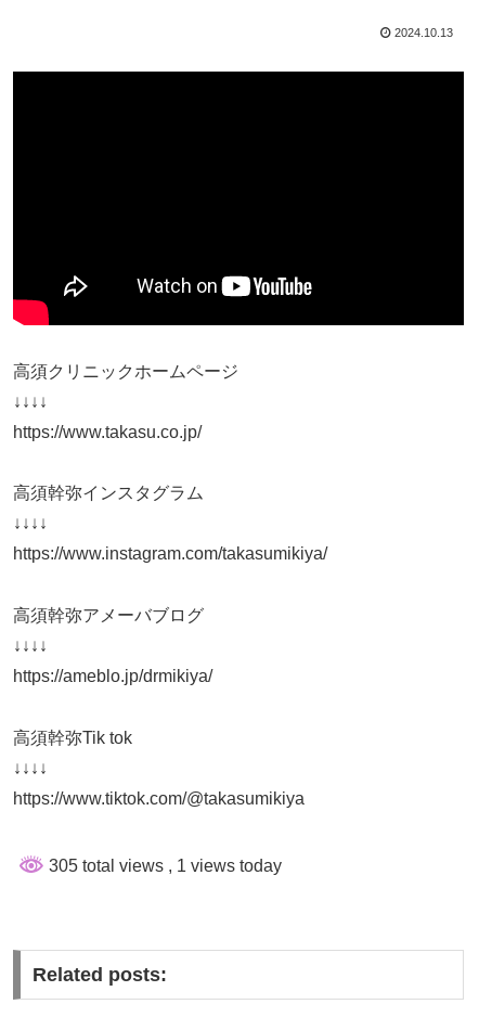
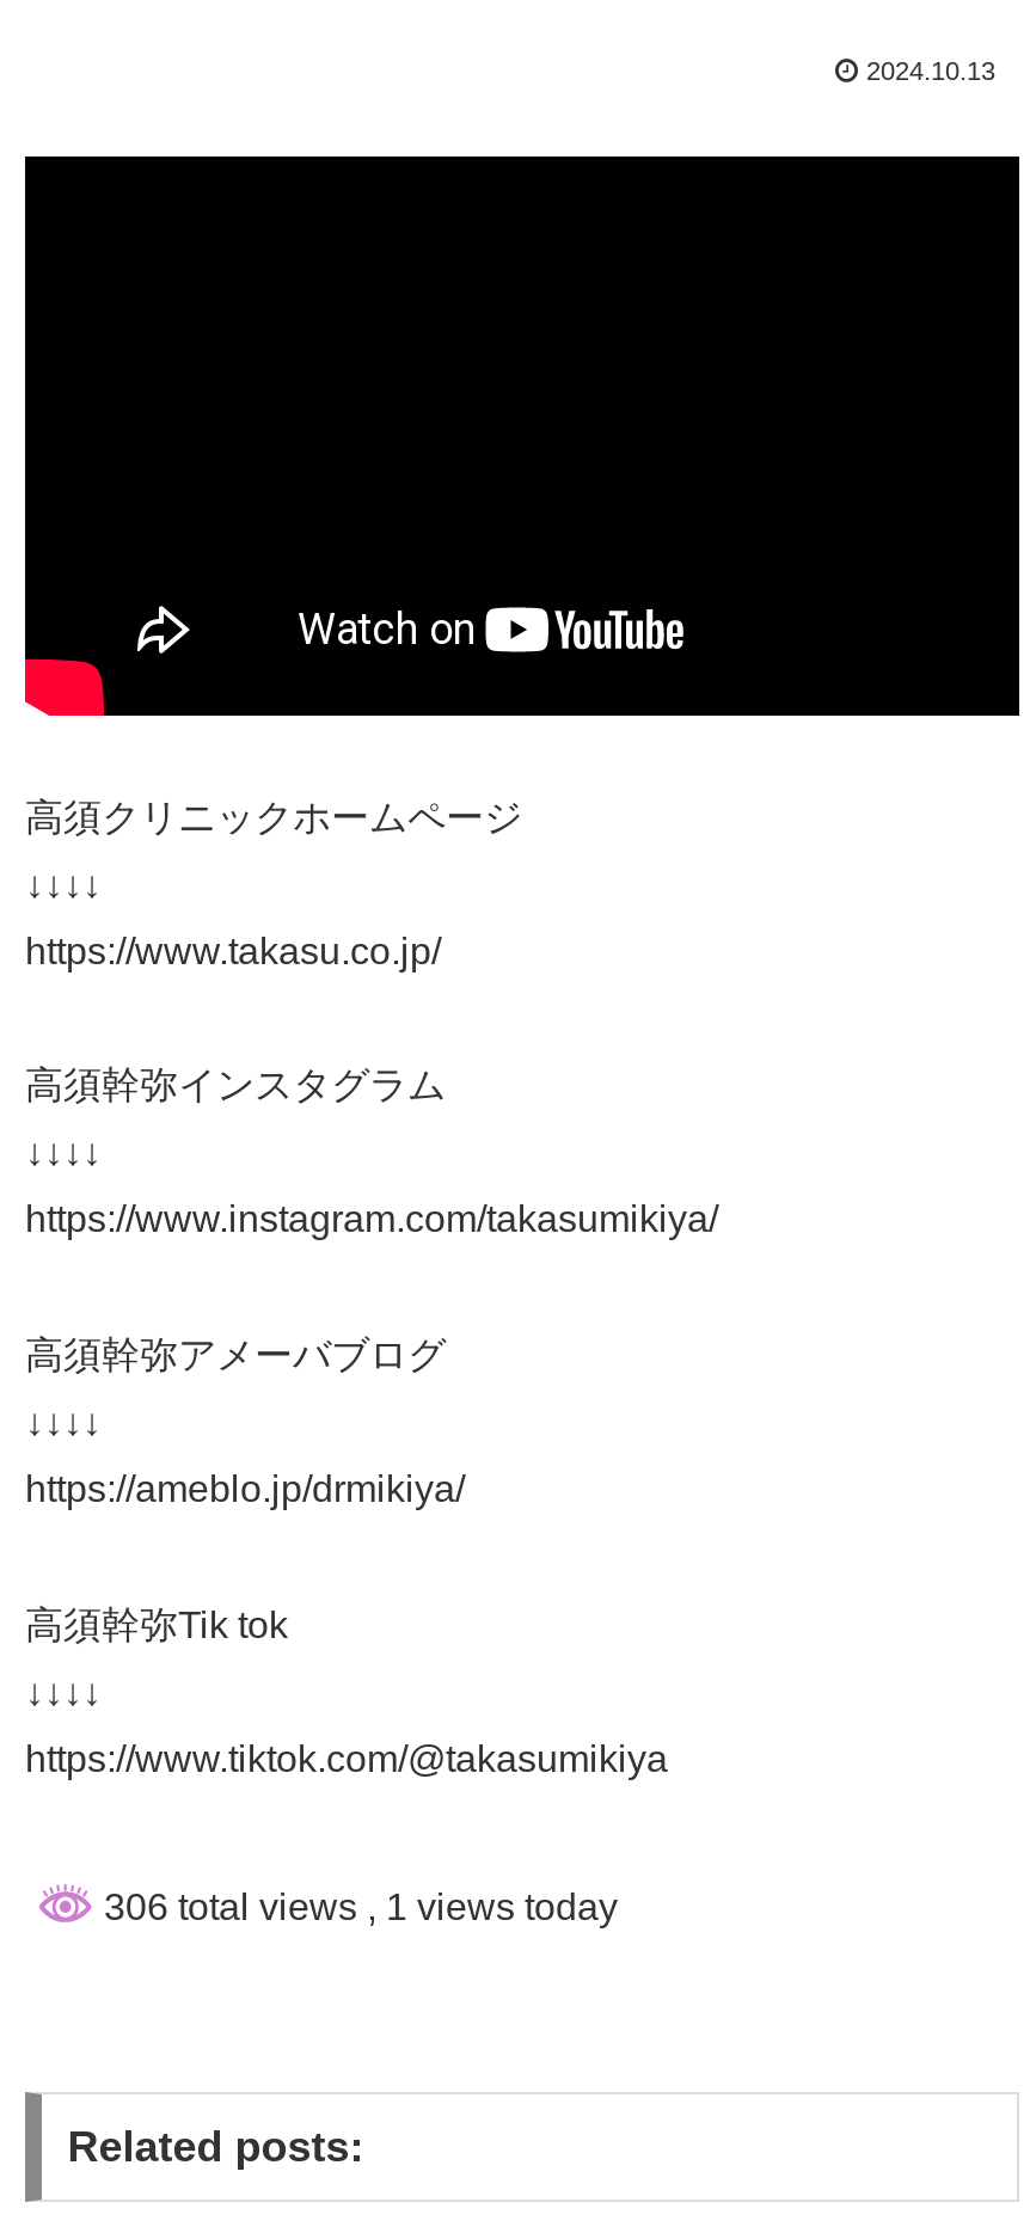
[44,856,282,875] 305 total views, 1 views today -> [94,1886,618,1927] 306 total views, 1 views today

